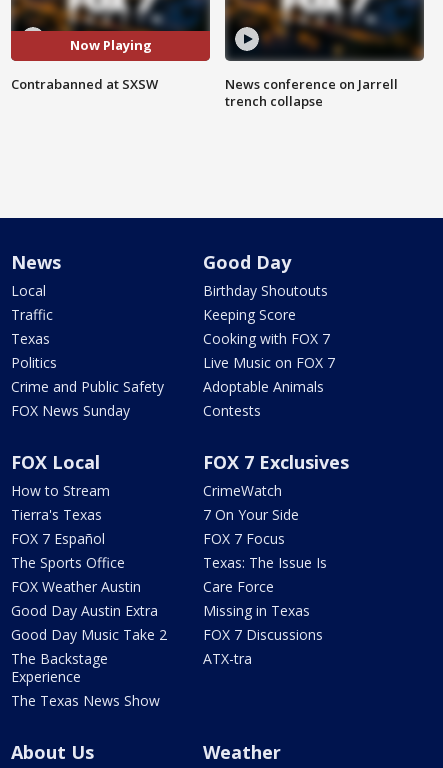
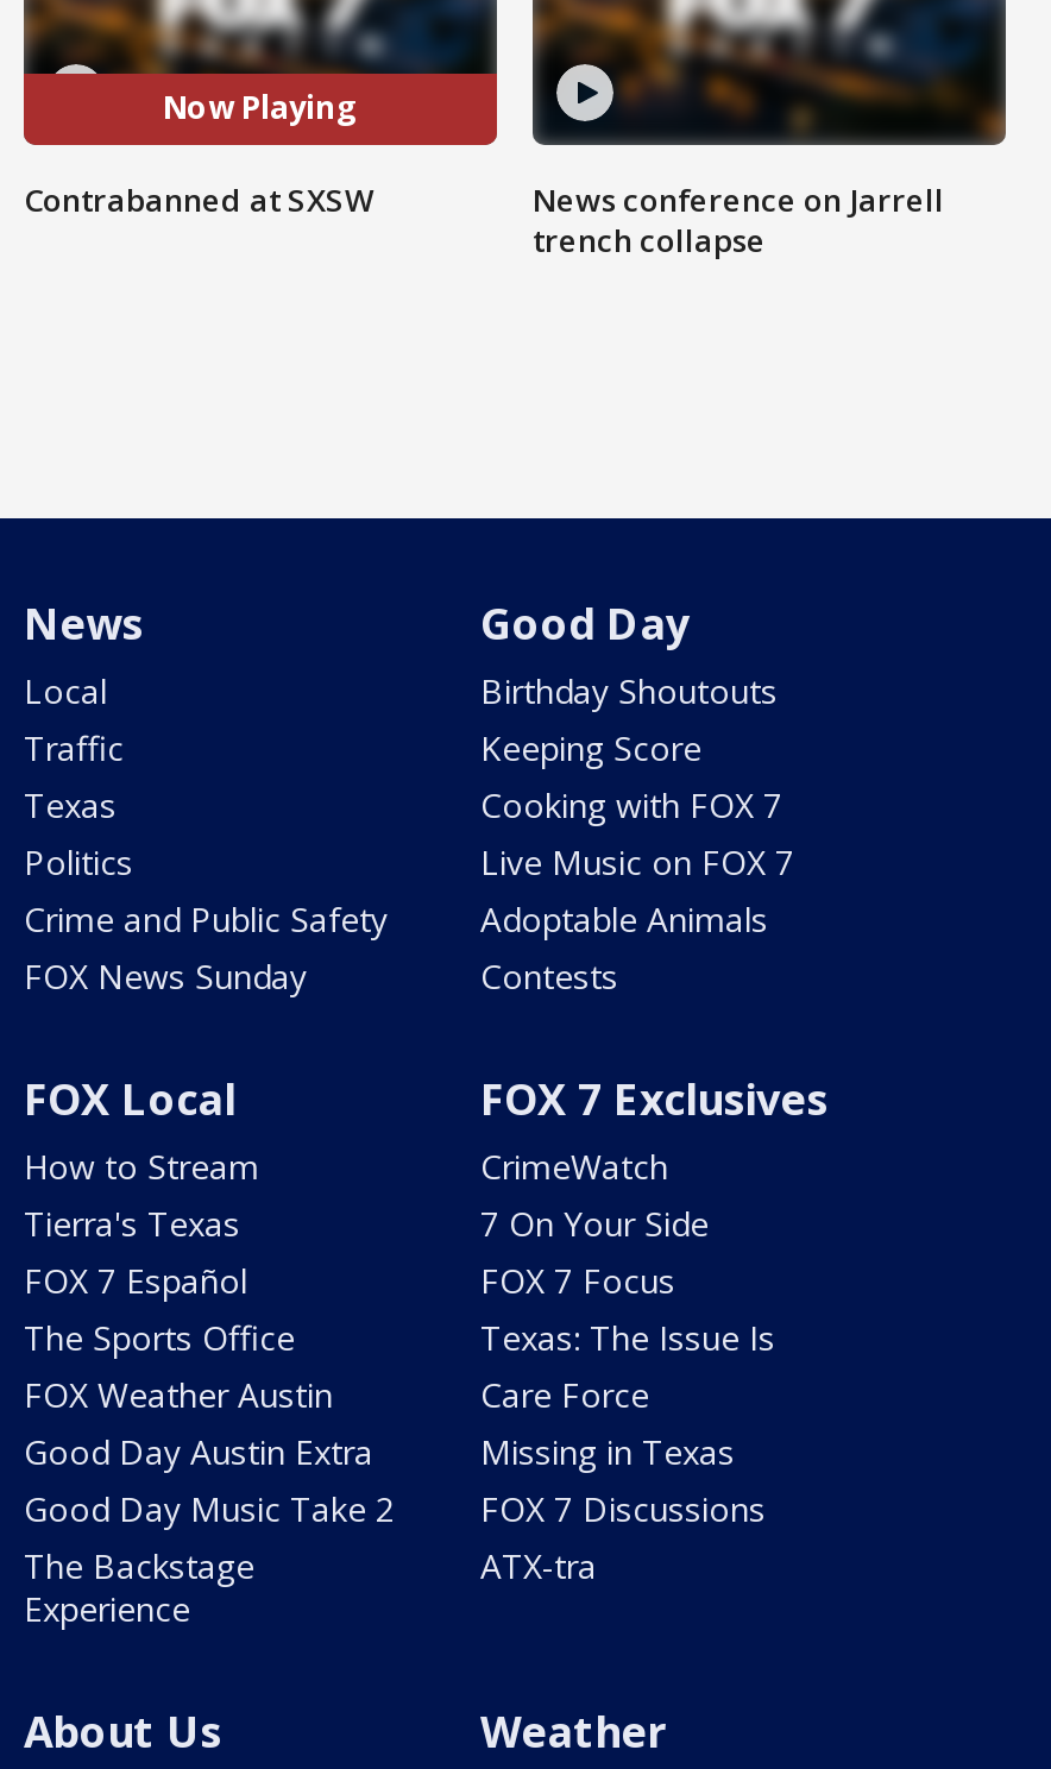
[11,691,160,710] The Texas News Show -> none

